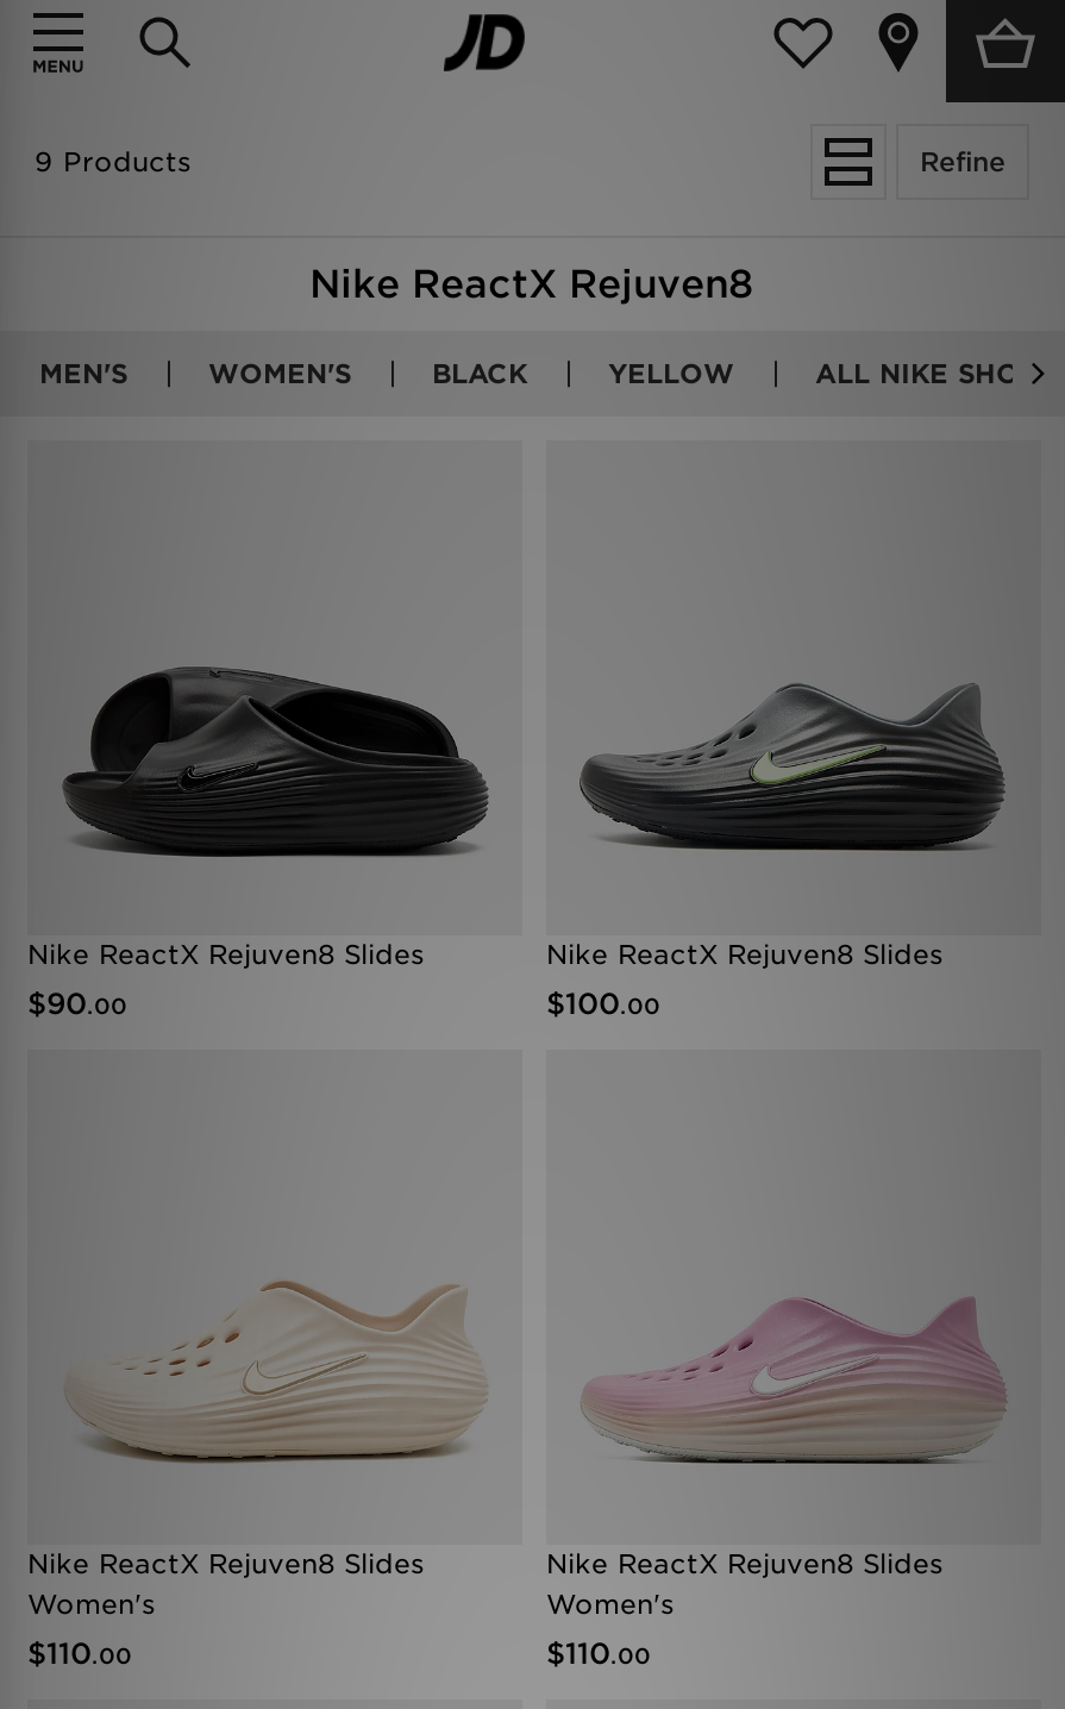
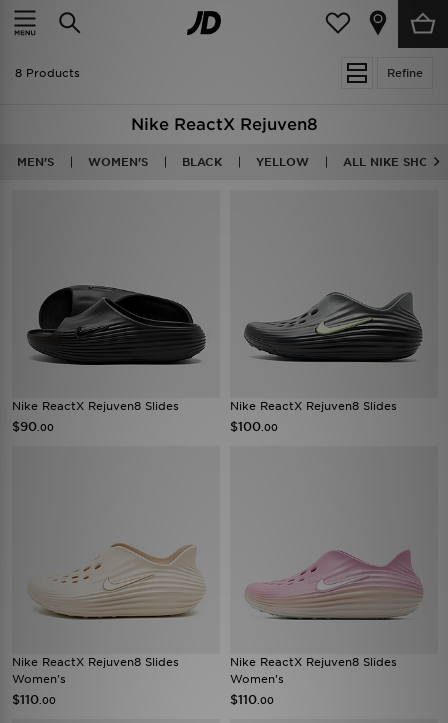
[35,145,192,179] 9 Products -> [15,66,80,80] 8 Products

